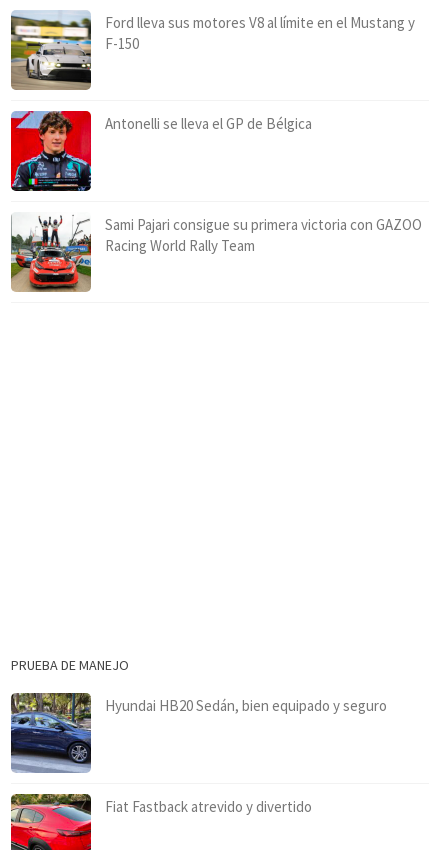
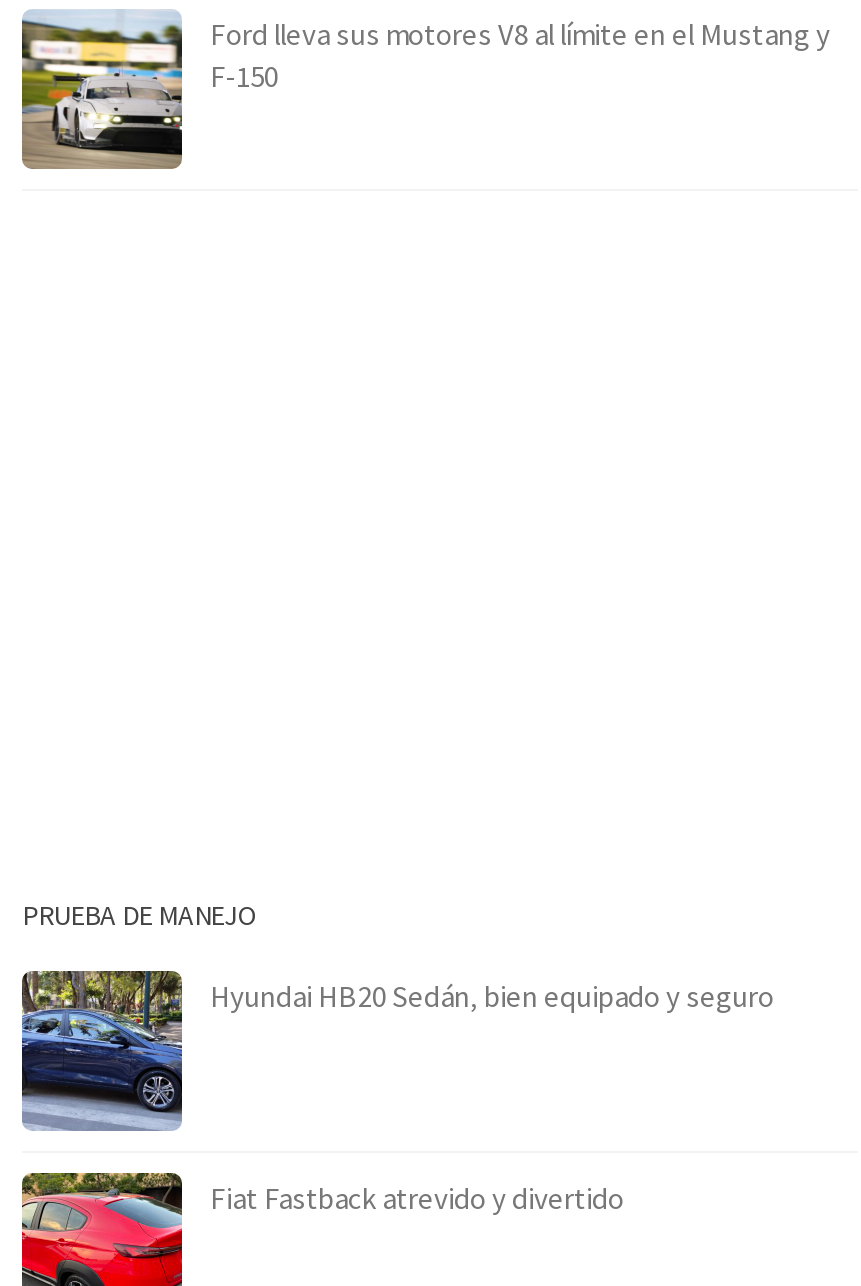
[10,110,312,192] [image] | Antonelli se lleva el GP de Bélgica -> none
[10,215,422,291] [image] | Sami Pajari consigue su primera victoria con GAZOO | Racing World Rally Team -> none

